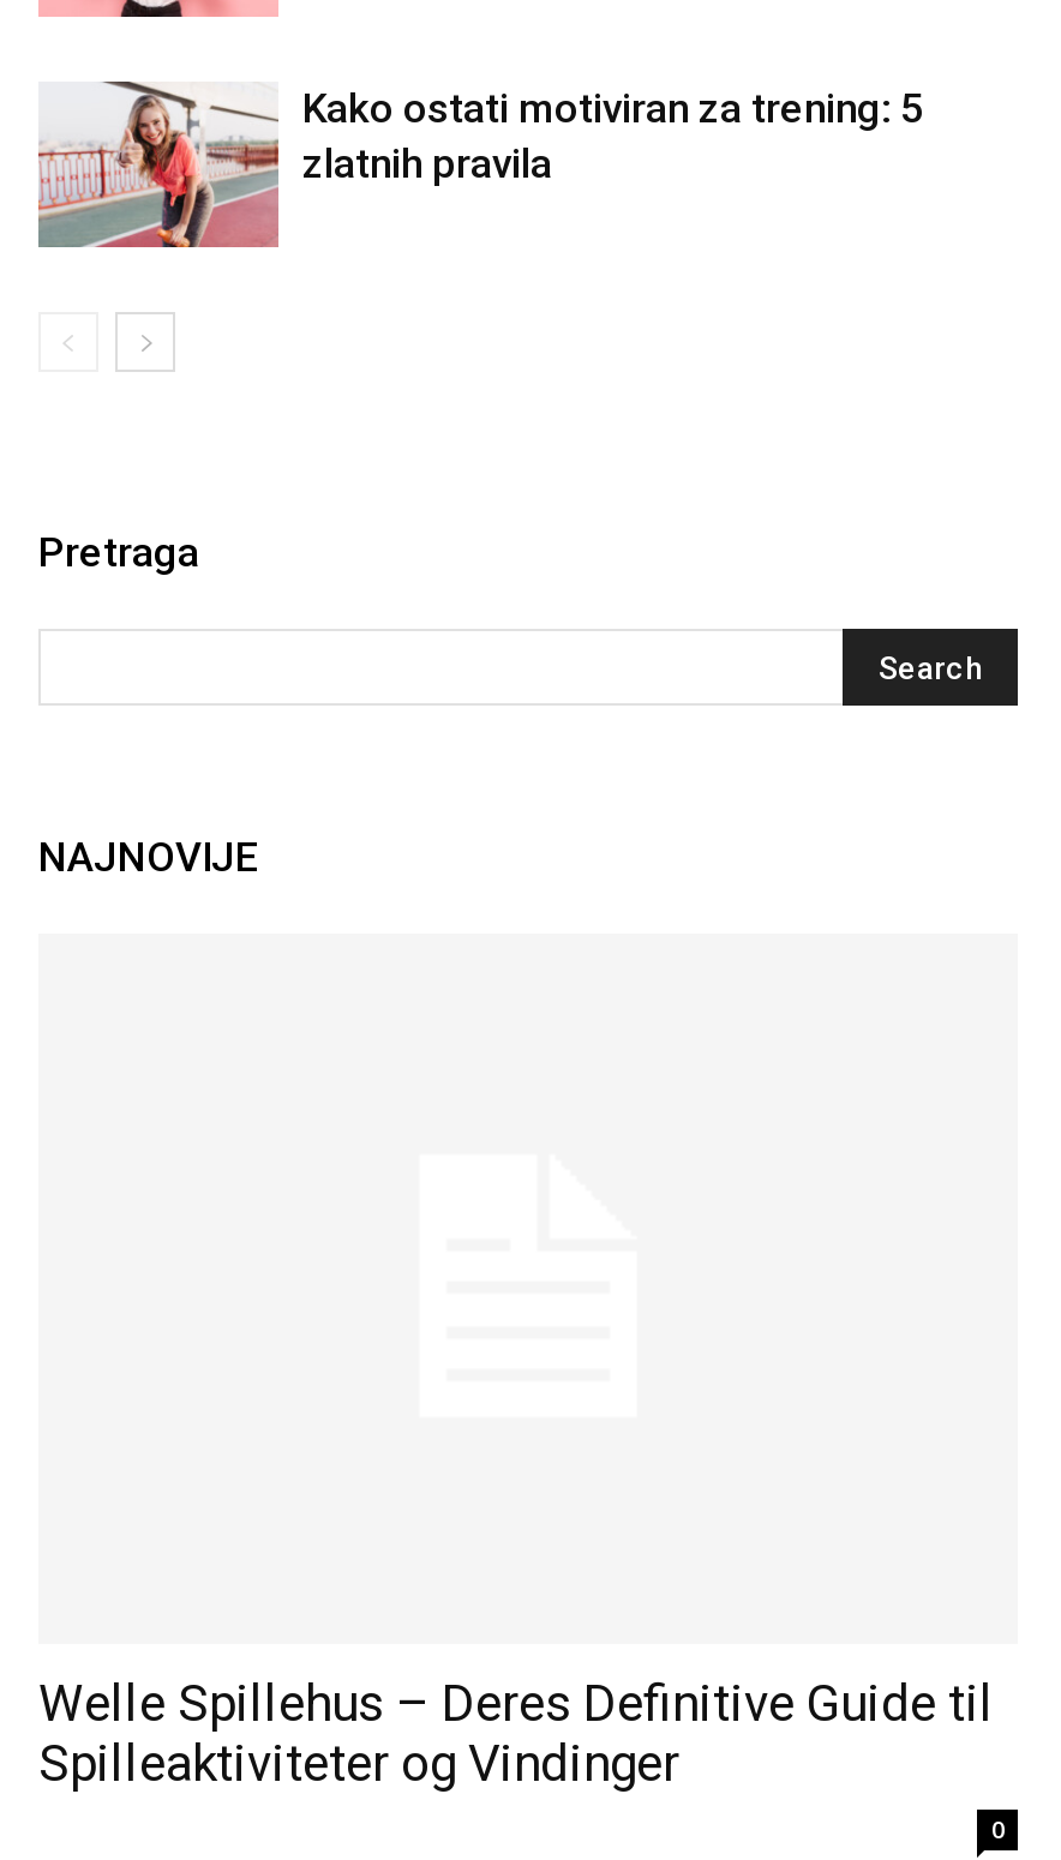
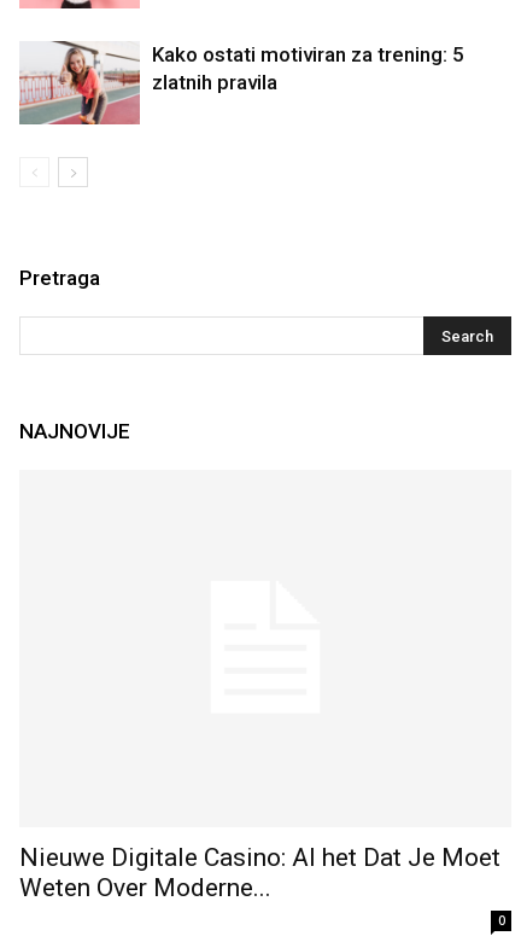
[38,1674,994,1792] Welle Spillehus – Deres Definitive Guide til | Spilleaktiviteter og Vindinger -> [19,843,500,902] Nieuwe Digitale Casino: Al het Dat Je Moet | Weten Over Moderne...

